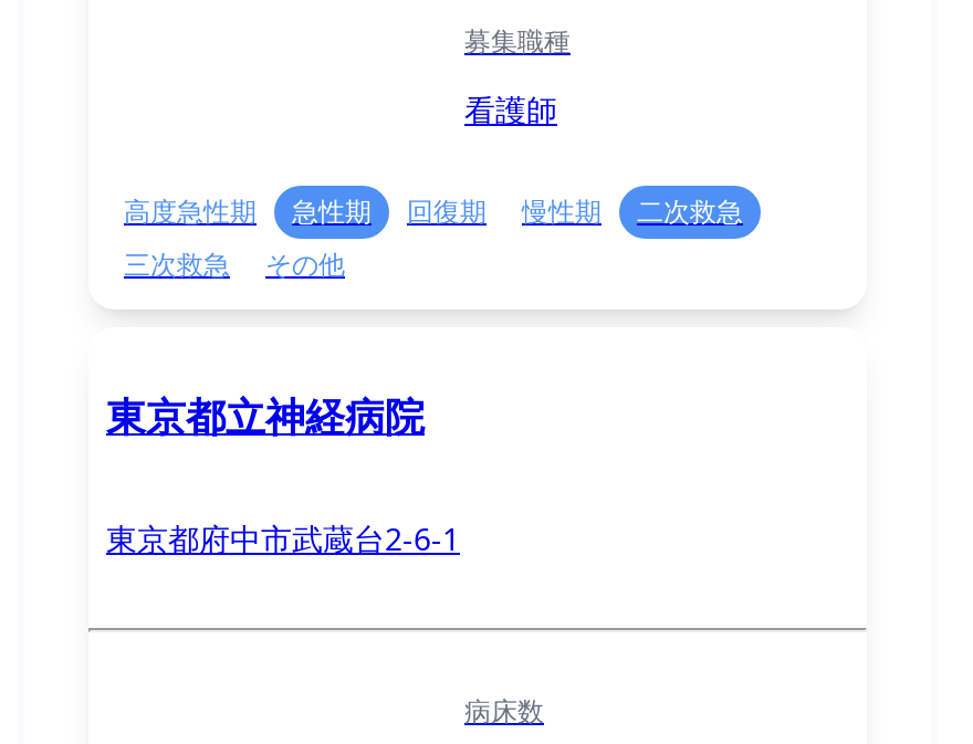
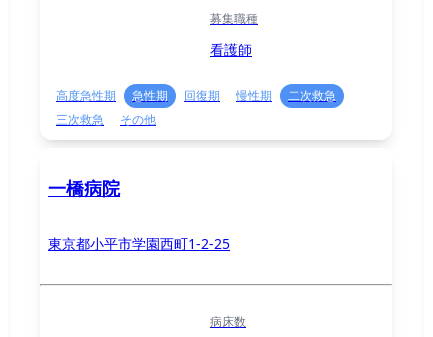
[106,388,425,441] 東京都立神経病院 -> [48,176,120,200] 一橋病院
[106,516,460,558] 東京都府中市武蔵台2-6-1 -> [48,234,230,253] 東京都小平市学園西町1-2-25

